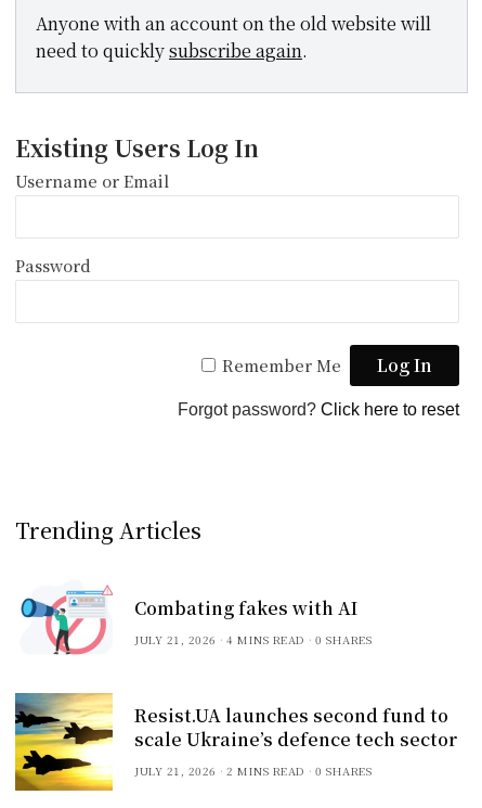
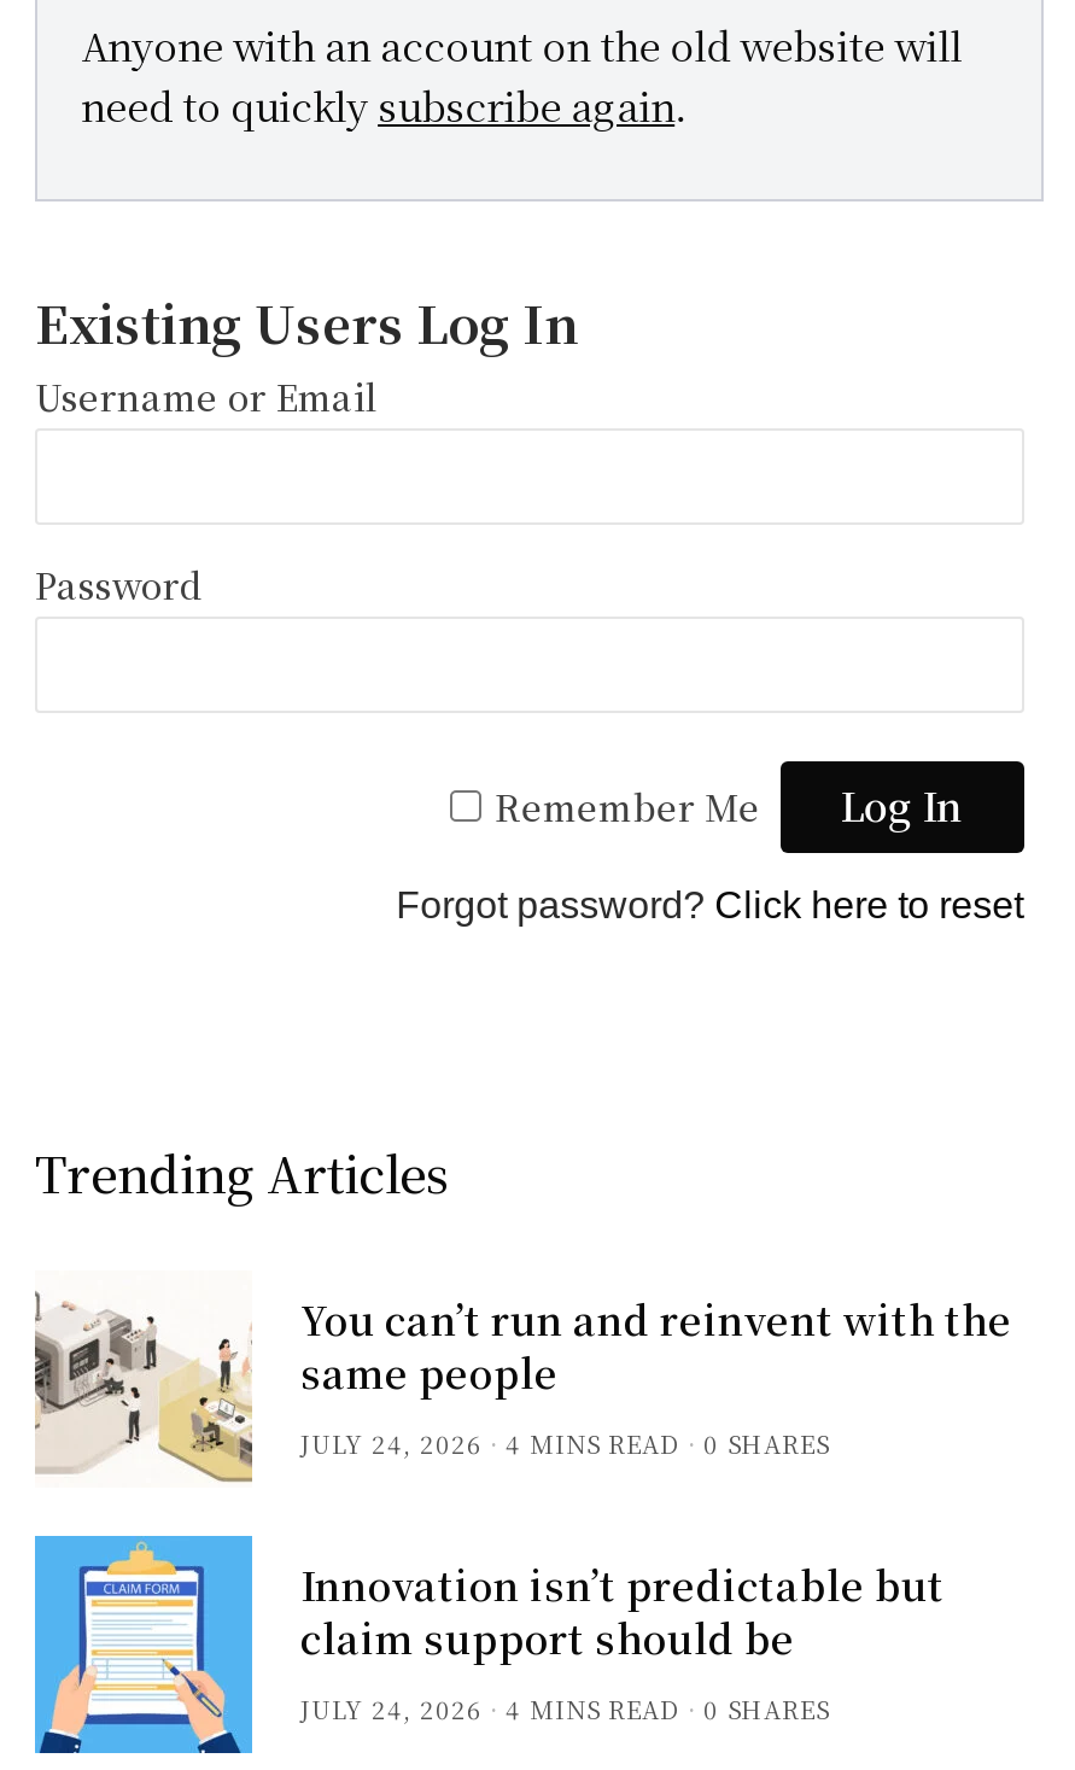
[15,585,357,657] [image] | Combating fakes with AI | JULY 21, 2026 -> [33,1292,1012,1485] [image] | You can’t run and reinvent with the | same people | JULY 24, 2026
[14,692,457,792] [image] | Resist.UA launches second fund to | scale Ukraine’s defence tech sector | JULY 21, 2026 | 2 MINS READ -> [33,1534,945,1756] [image] | Innovation isn’t predictable but | claim support should be | JULY 24, 2026 | 4 MINS READ

